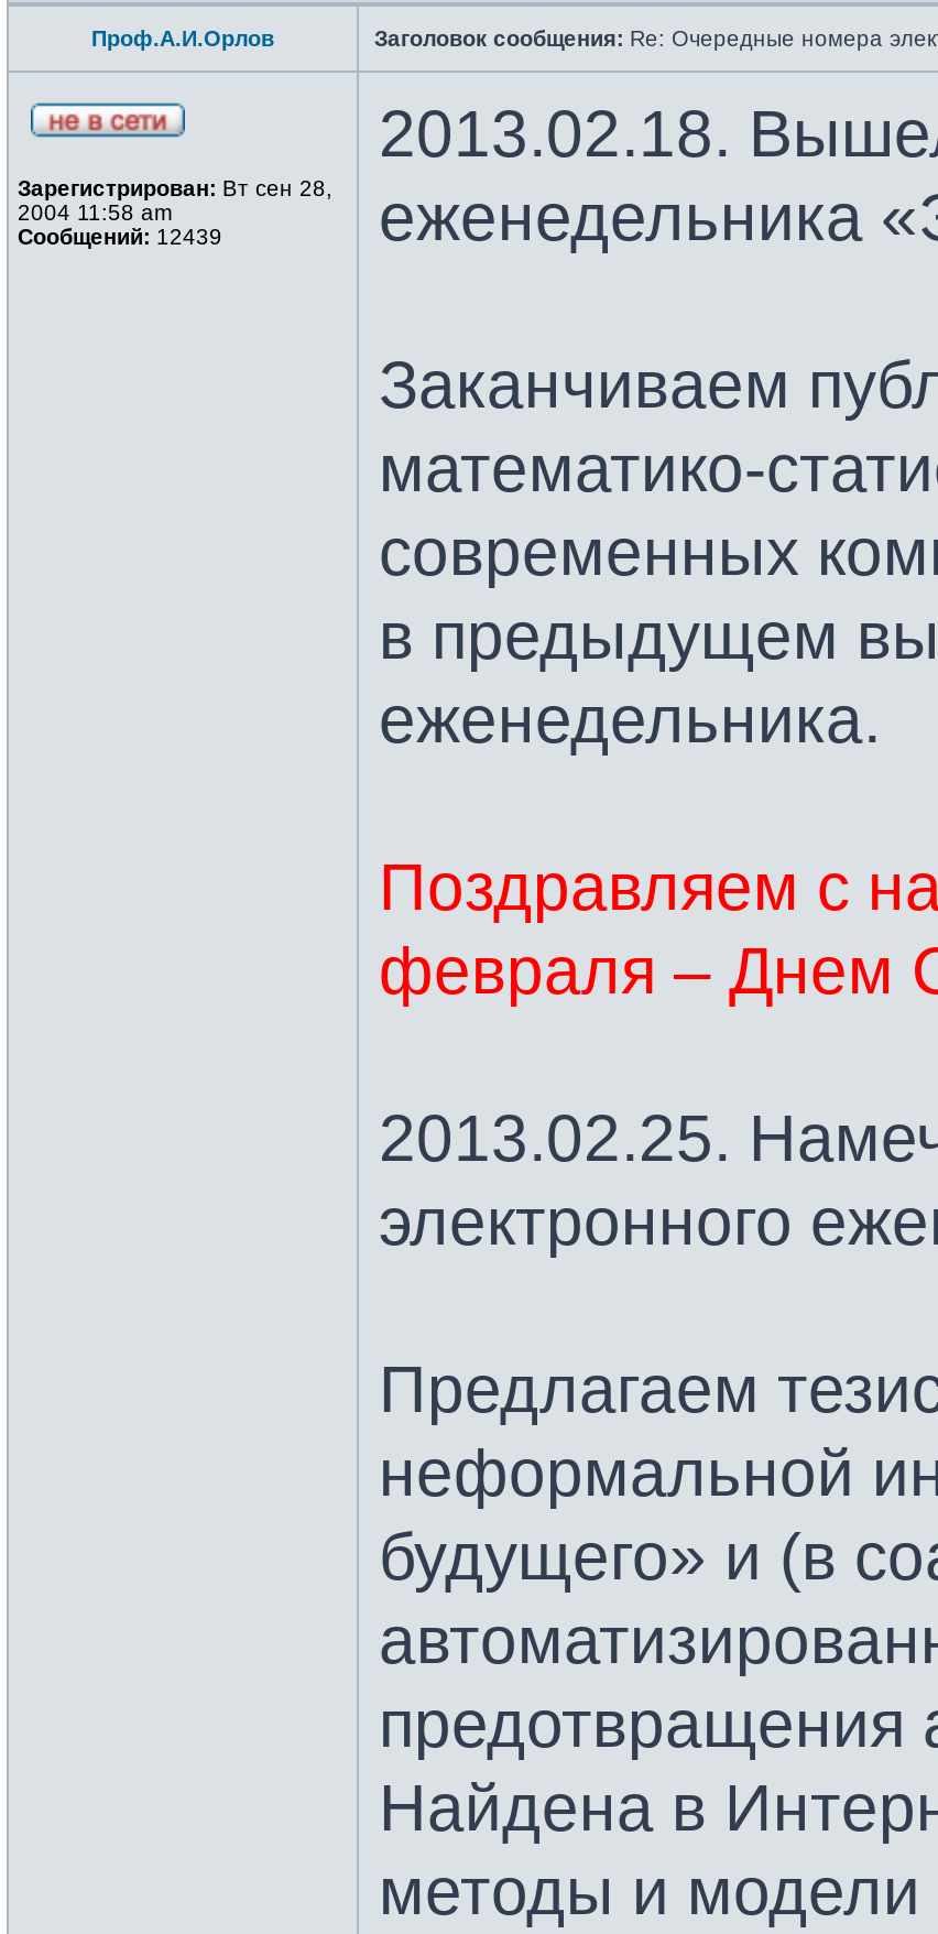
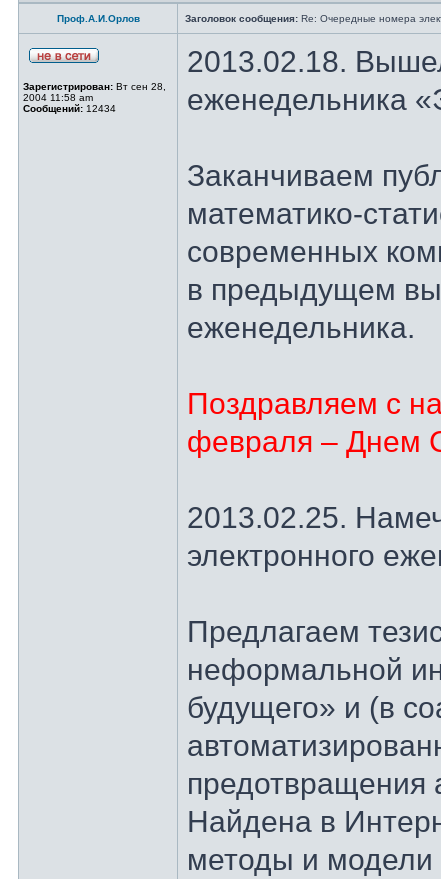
[18,225,222,249] Сообщений: 12439 -> [23,103,116,114] Сообщений: 12434

